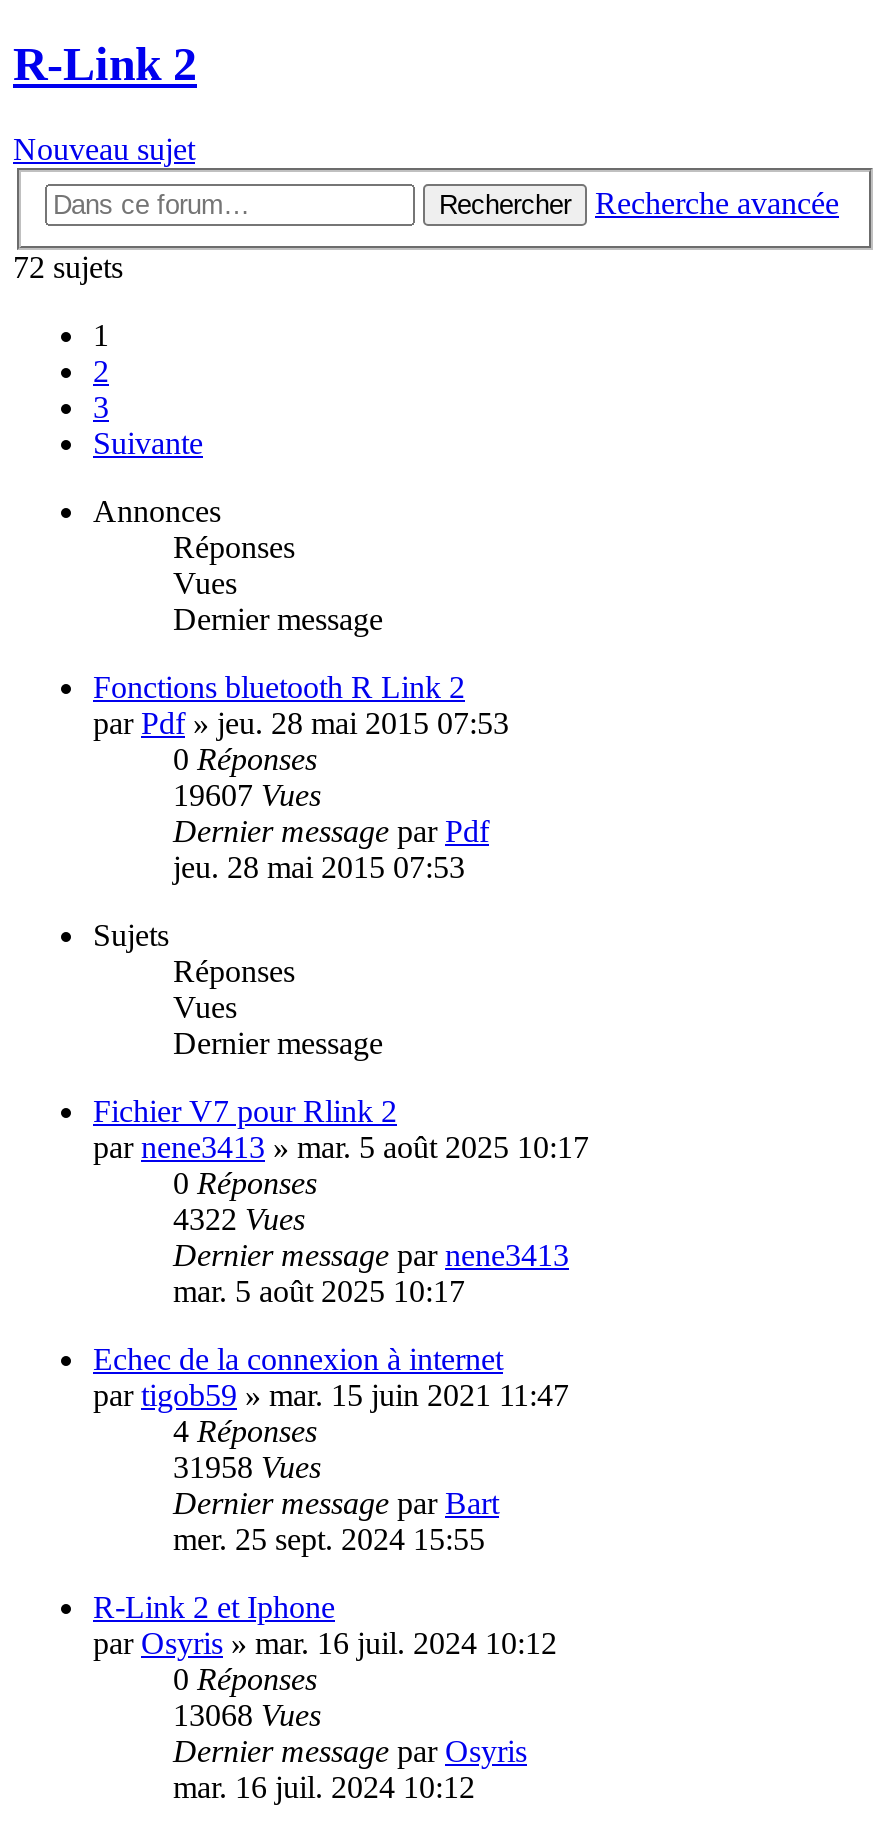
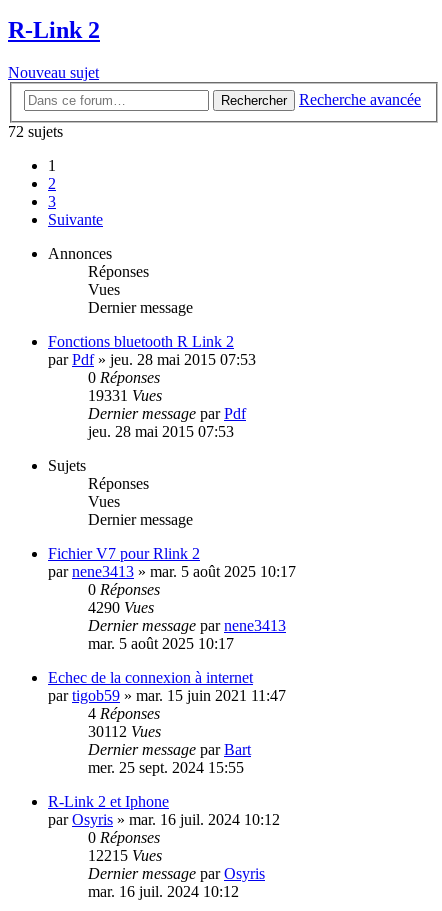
[173,778,321,812] 19607 Vues -> [88,387,162,404] 19331 Vues
[173,1202,305,1236] 4322 Vues -> [88,599,154,616] 4290 Vues
[173,1450,321,1484] 31958 Vues -> [88,723,161,740] 30112 Vues
[173,1698,321,1732] 13068 Vues -> [88,847,162,864] 12215 Vues

